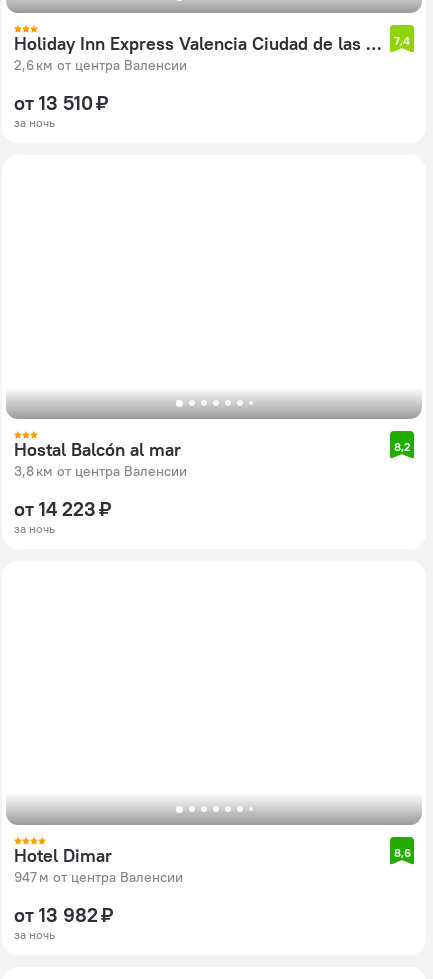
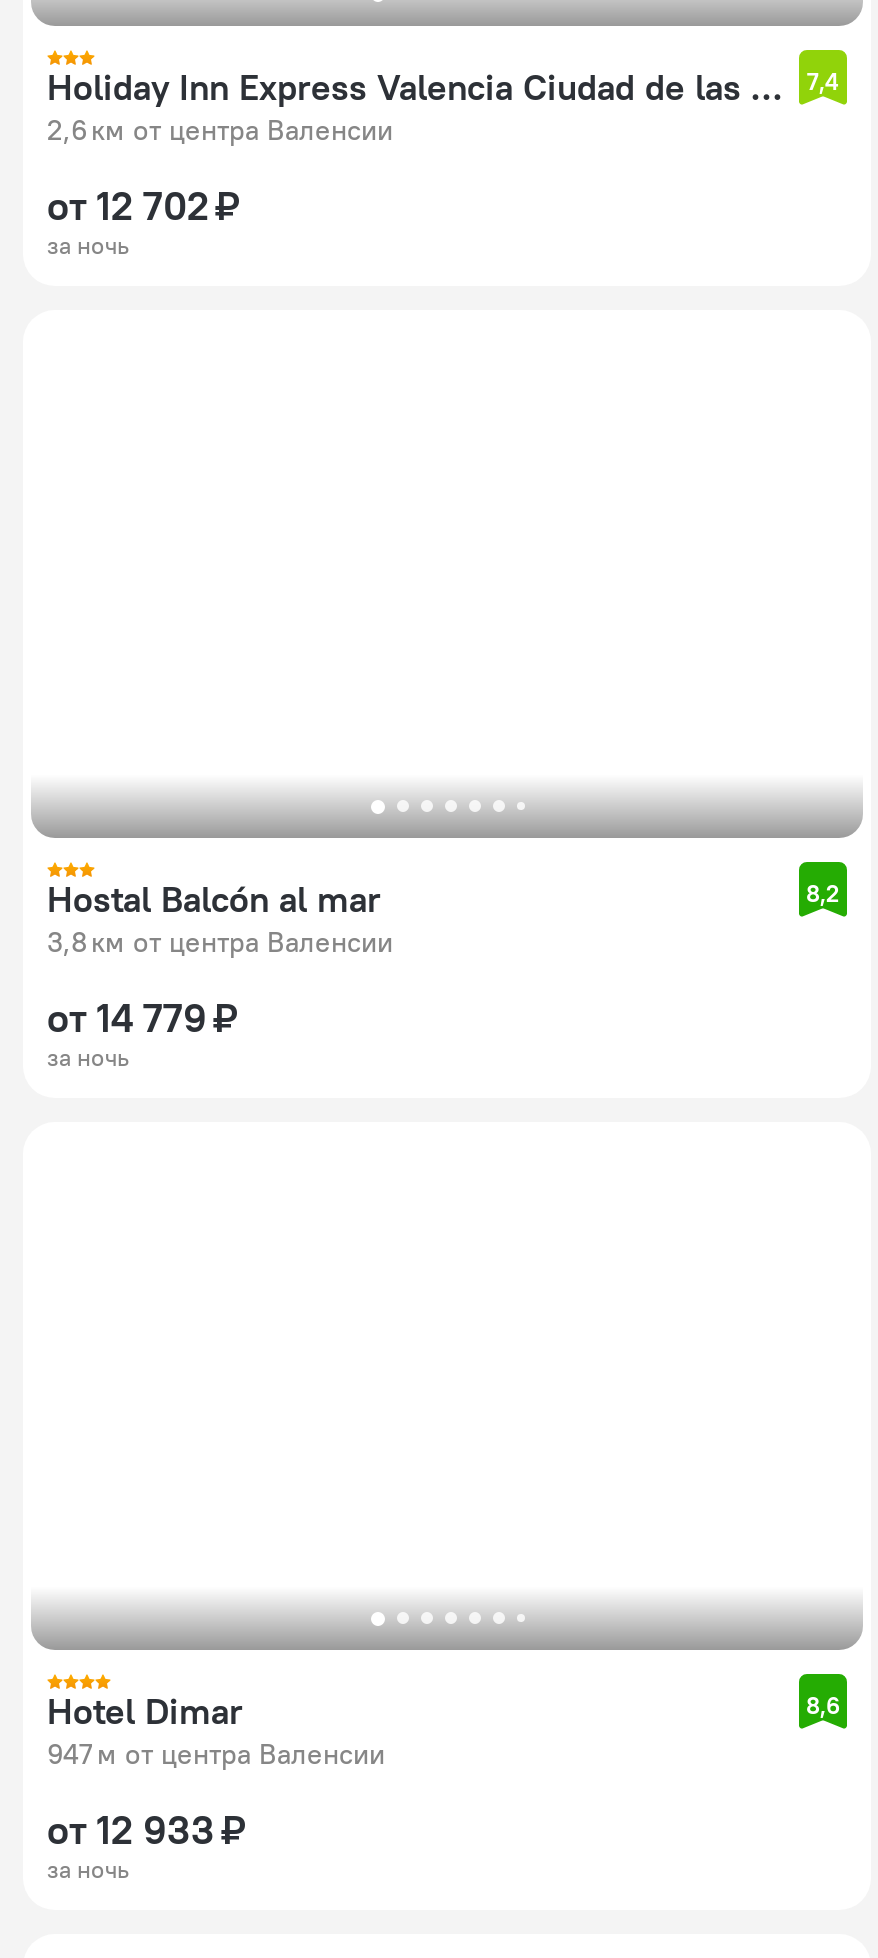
[14,90,108,115] от 13 510 ₽ -> [47,180,239,230] от 12 702 ₽
[14,496,111,521] от 14 223 ₽ -> [47,992,237,1042] от 14 779 ₽
[14,902,113,927] от 13 982 ₽ -> [47,1804,245,1854] от 12 933 ₽

